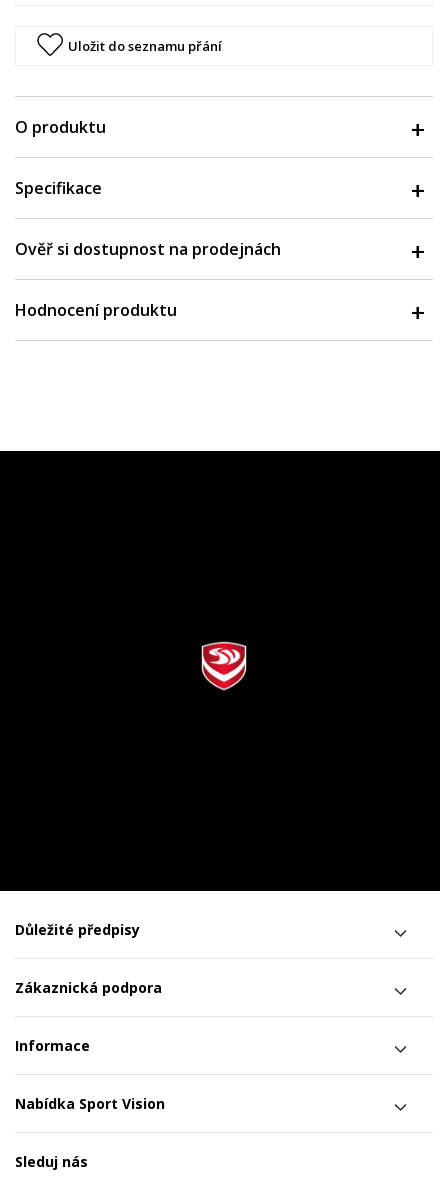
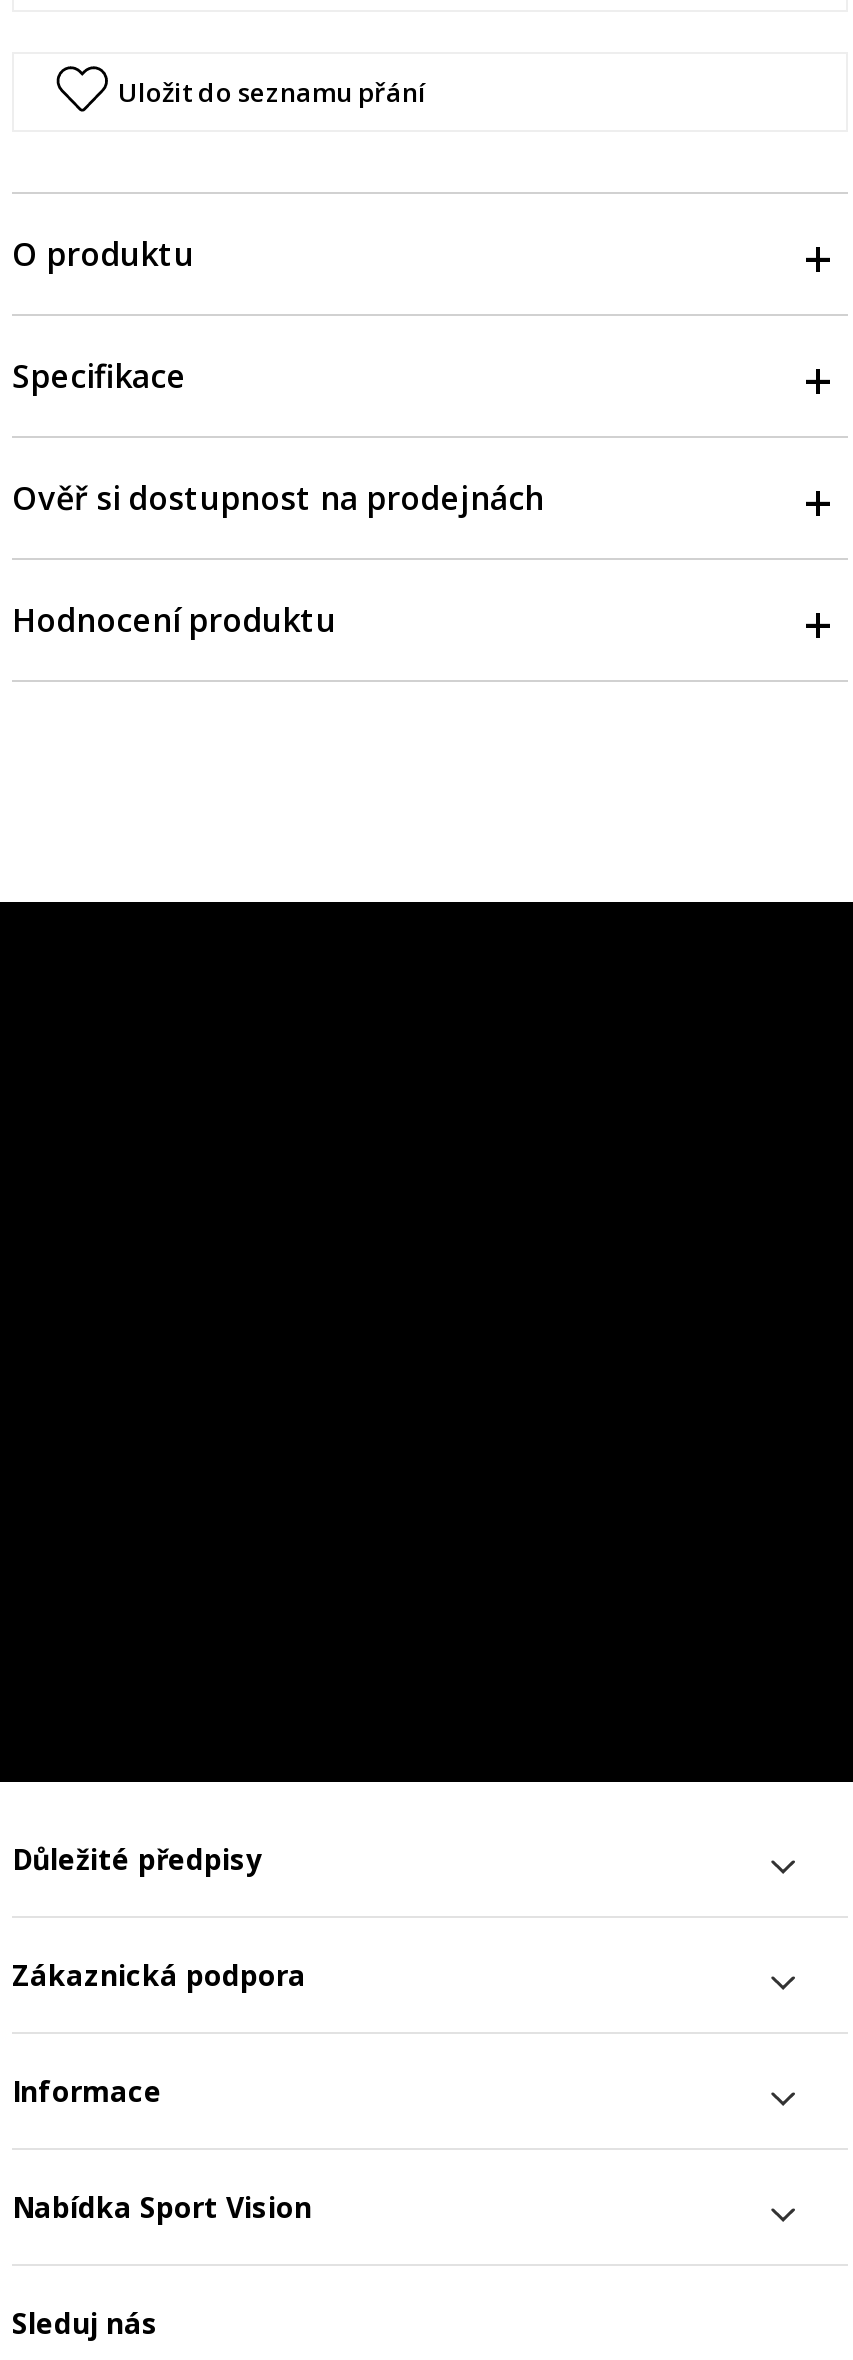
[201,641,247,691] [image] -> none

